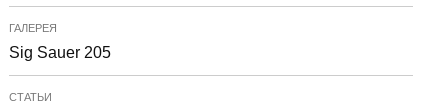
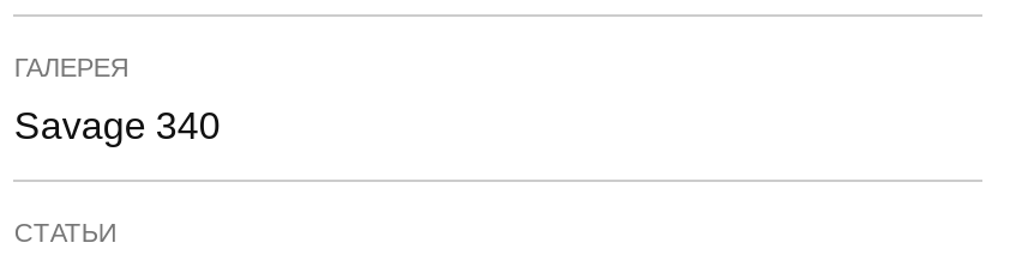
[9,44,111,61] Sig Sauer 205 -> [14,105,220,146] Savage 340

